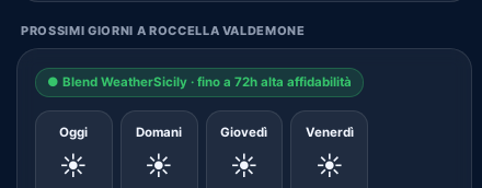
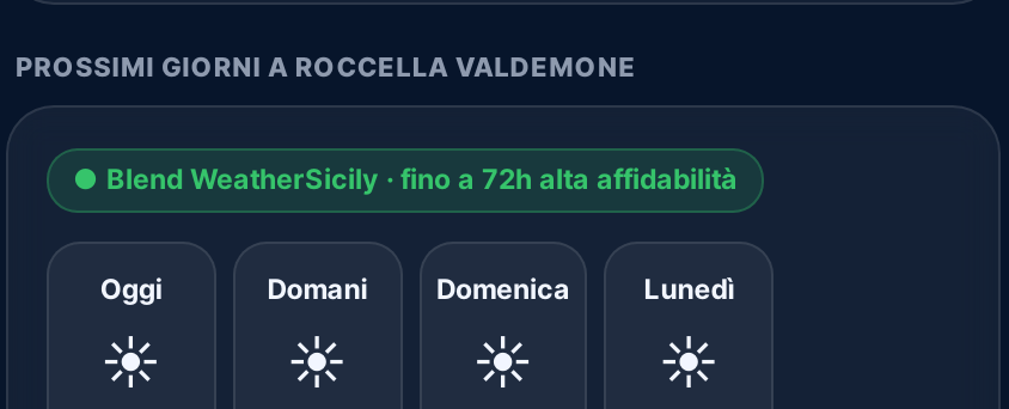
[221,125,268,140] Giovedì -> [436,273,570,306] Domenica
[305,125,354,140] Venerdì -> [644,273,735,306] Lunedì

